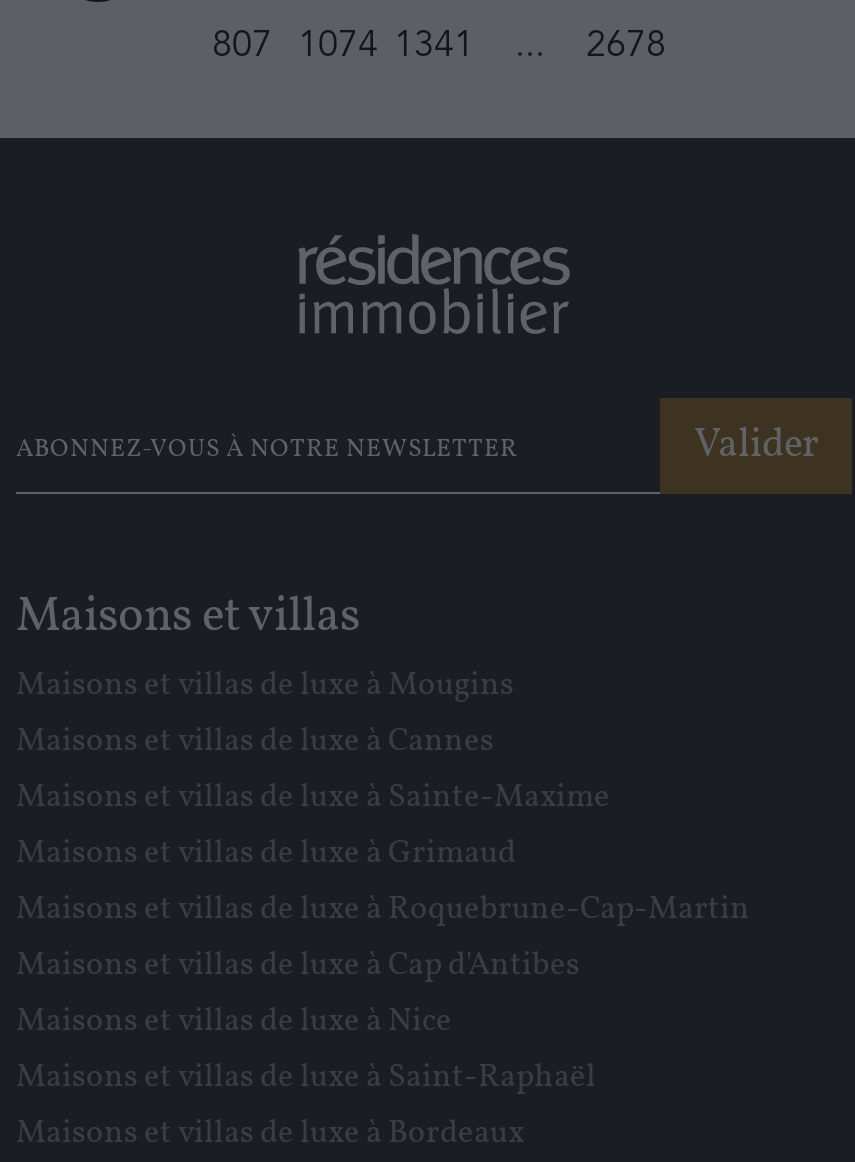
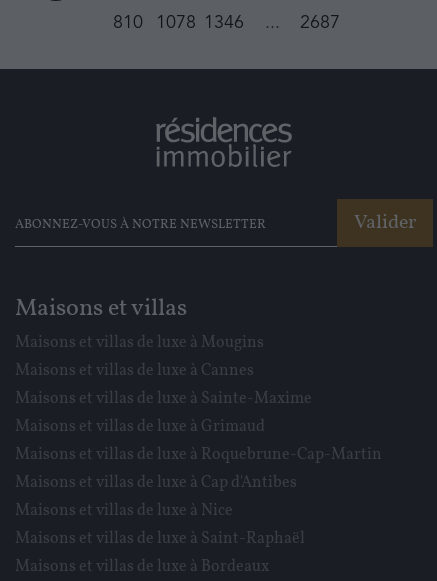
[212,28,272,64] 807 -> [113,14,143,32] 810
[298,28,474,64] 1074 1341 -> [156,14,244,32] 1078 1346
[586,28,666,64] 2678 -> [300,14,340,32] 2687

